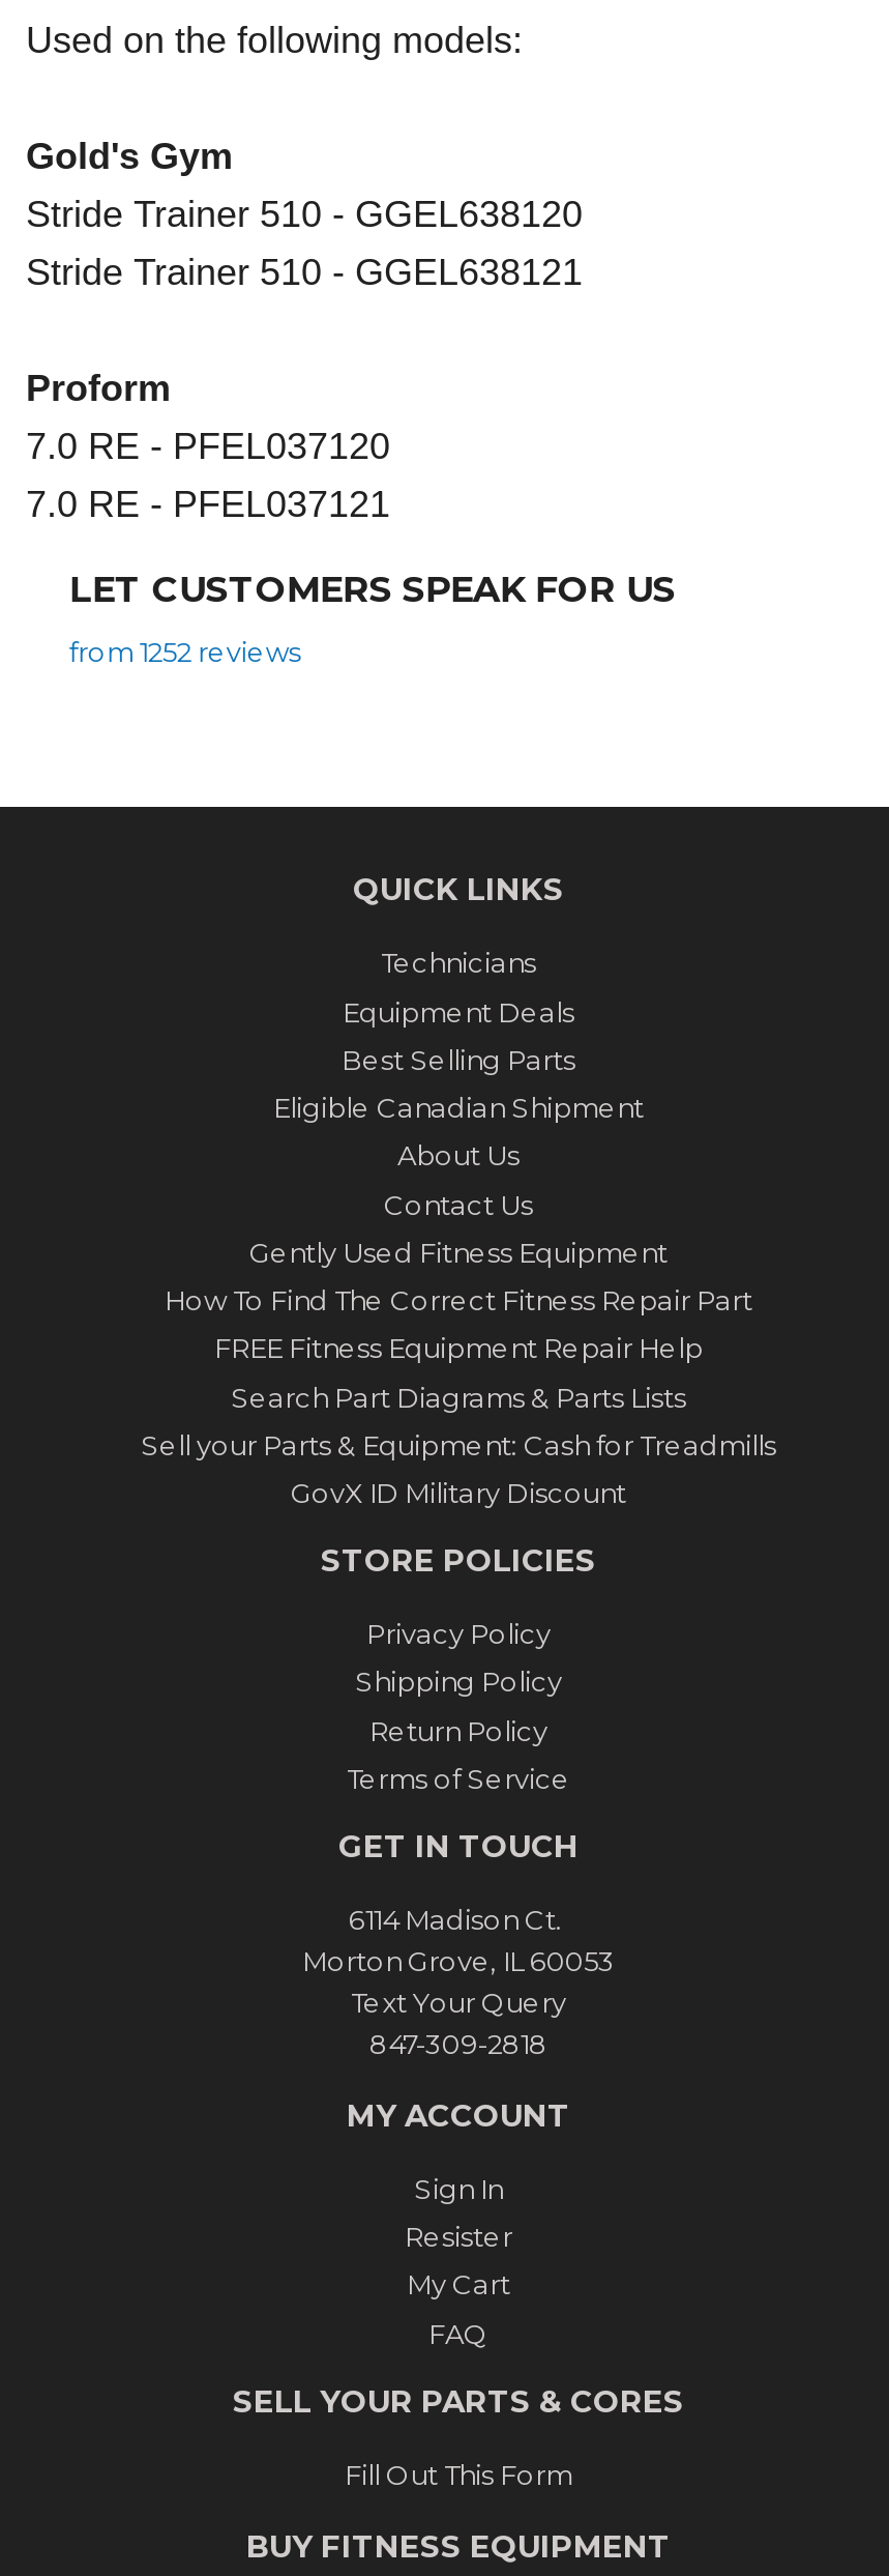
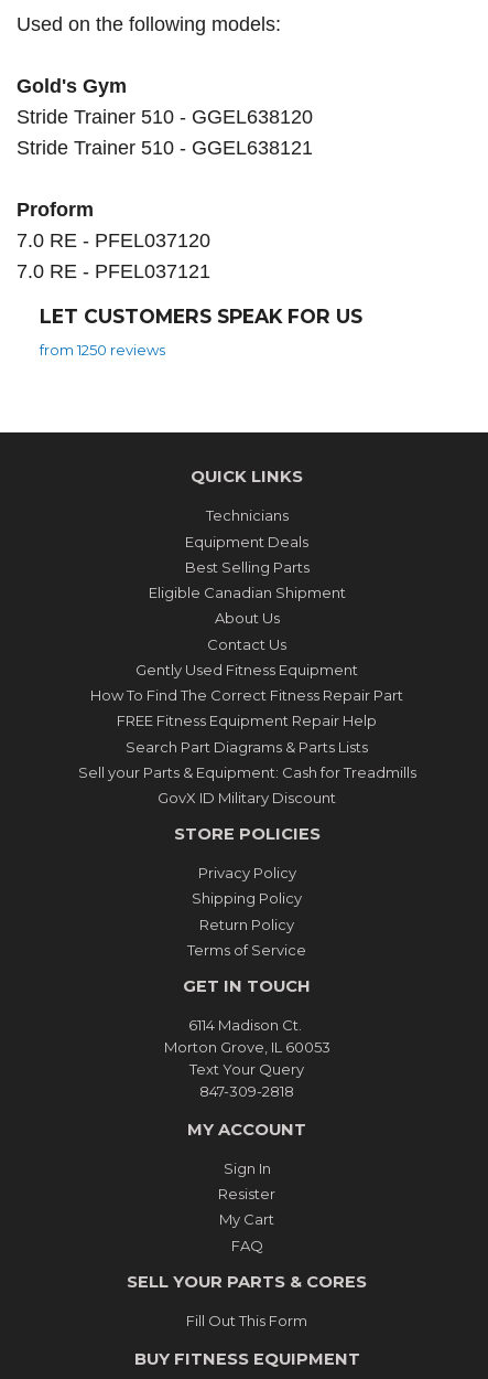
[69,636,301,669] from 1252 reviews -> [40,341,165,359] from 1250 reviews

